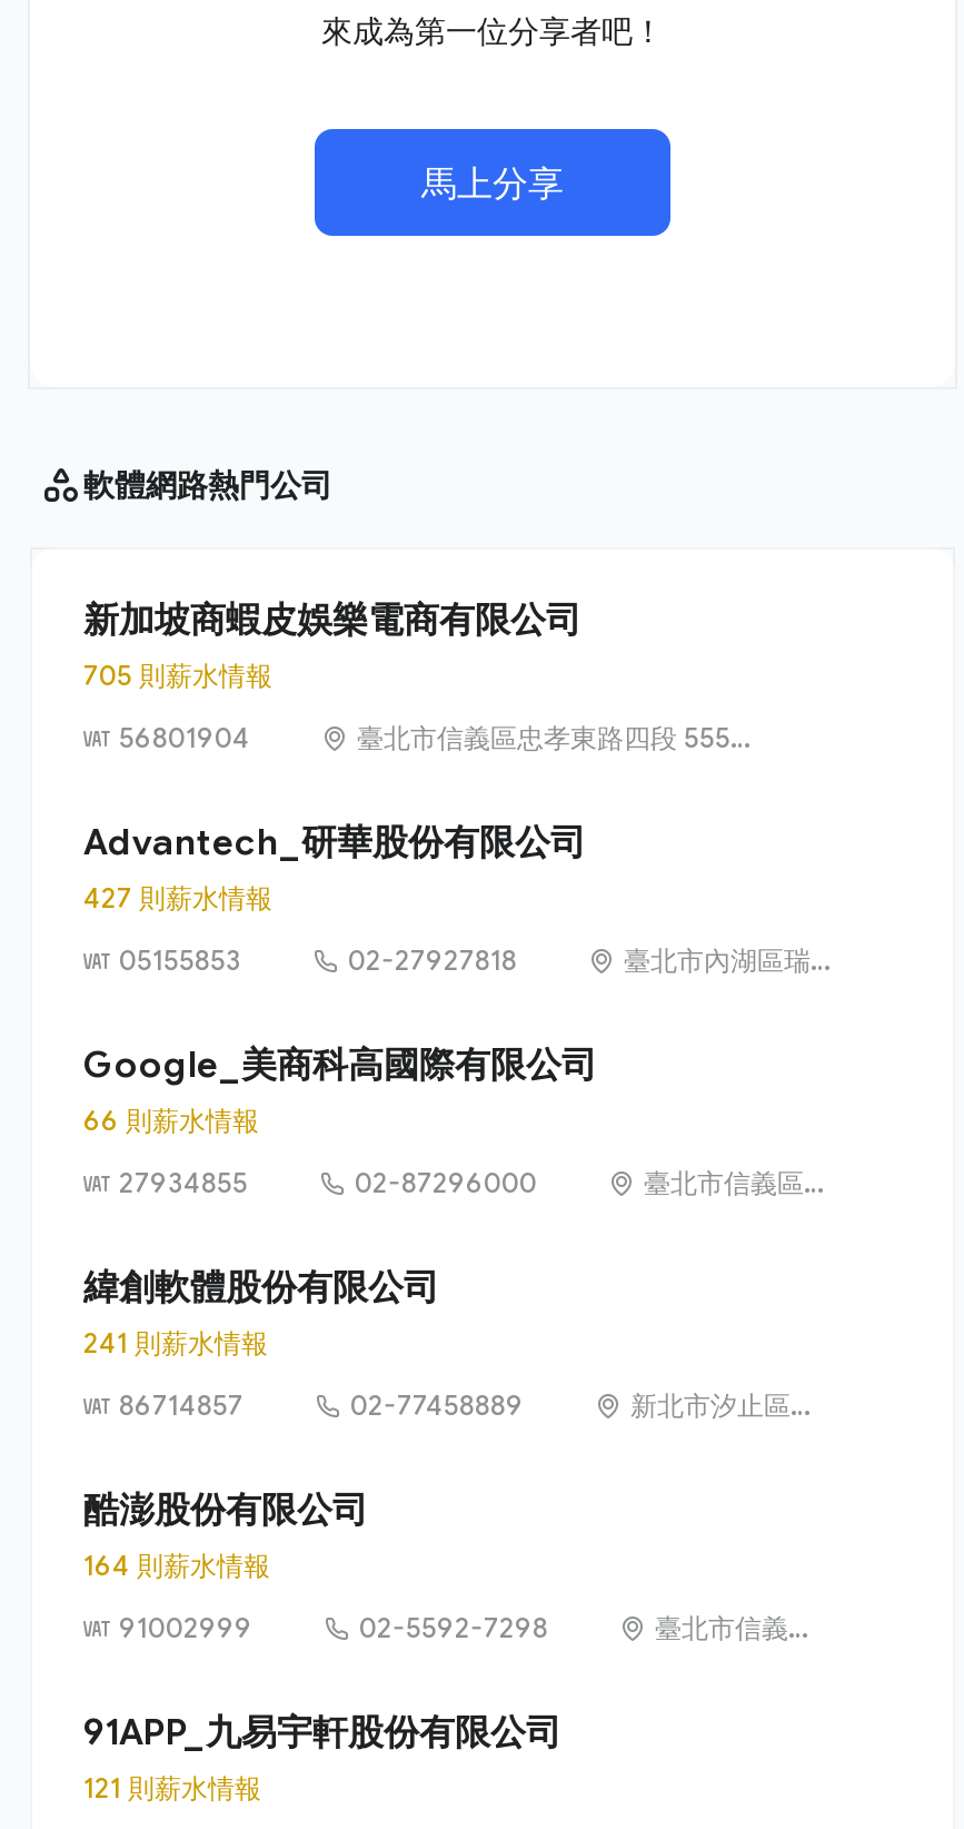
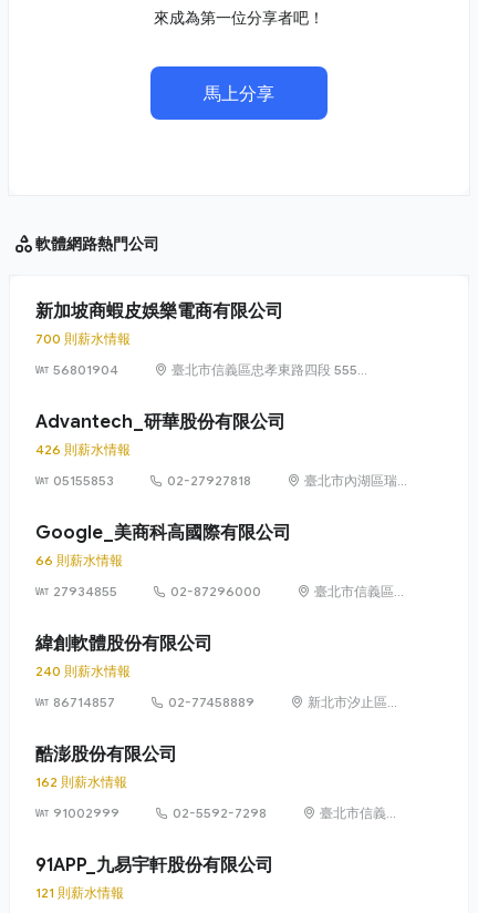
[83,659,272,692] 705 則薪水情報 -> [35,330,131,347] 700 則薪水情報
[83,881,272,914] 427 則薪水情報 -> [35,441,131,458] 426 則薪水情報
[83,1326,268,1360] 241 則薪水情報 -> [35,663,131,679] 240 則薪水情報
[83,1549,270,1582] 164 則薪水情報 -> [35,773,127,790] 162 則薪水情報

